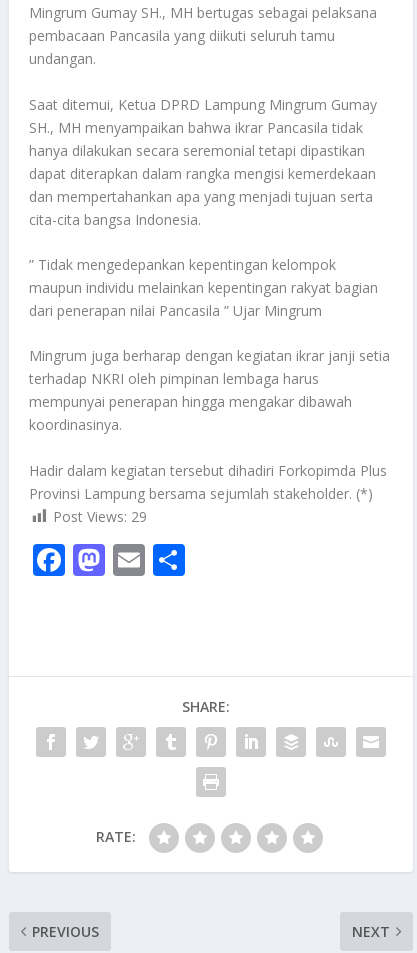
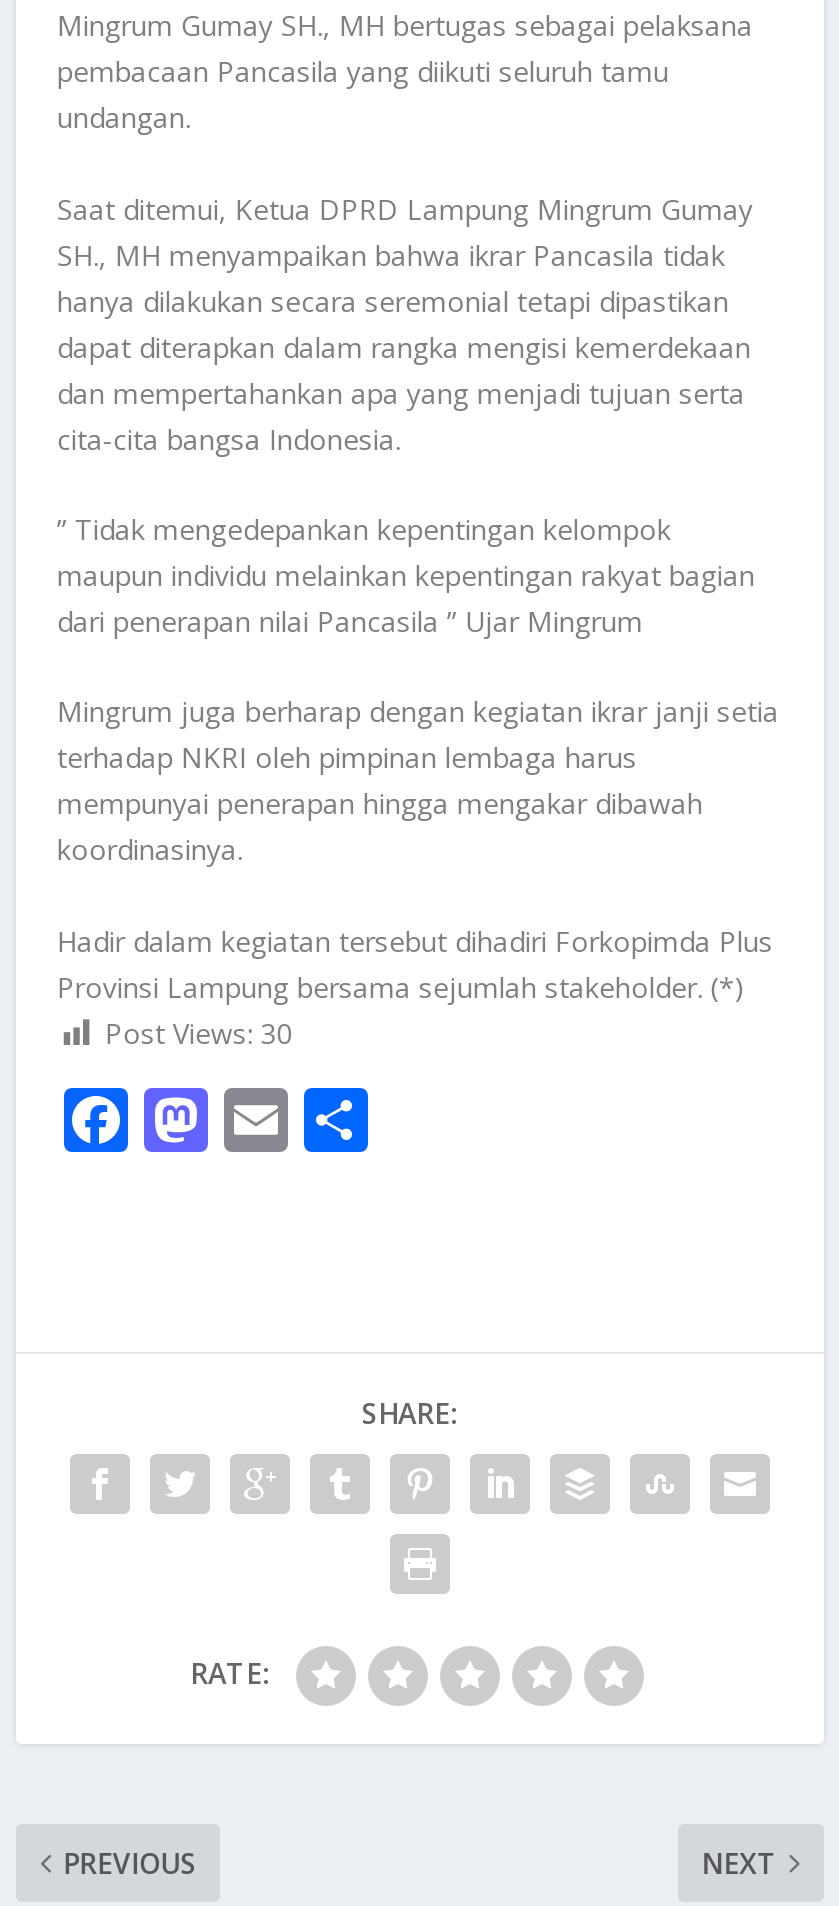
[53,507,147,526] Post Views: 29 -> [105,1013,293,1051] Post Views: 30

